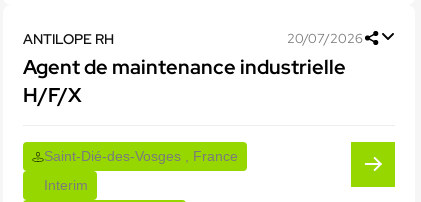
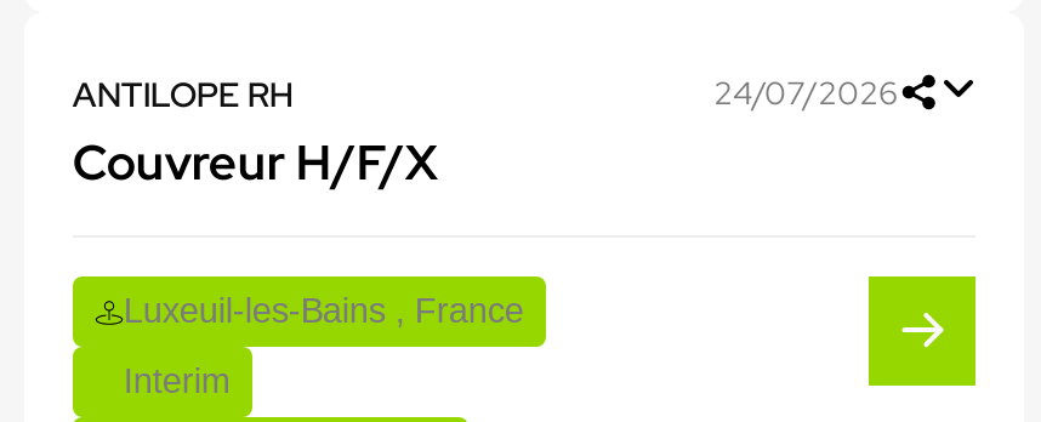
[23,30,363,108] 20/07/2026 | Agent de maintenance industrielle | H/F/X -> [73,73,898,194] 24/07/2026 | Couvreur H/F/X
[44,148,238,164] Saint-Dié-des-Vosges , France -> [124,291,524,330] Luxeuil-les-Bains , France

